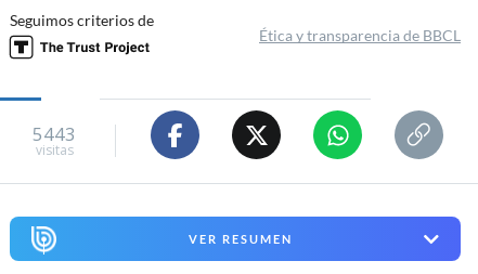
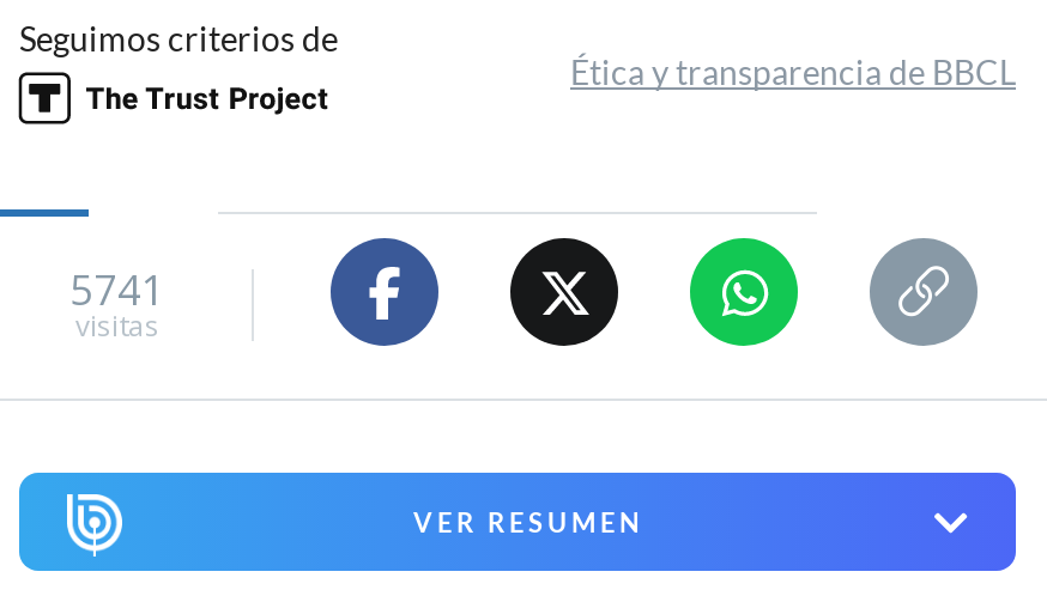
[33,121,76,146] 5443 -> [69,262,165,317] 5741

